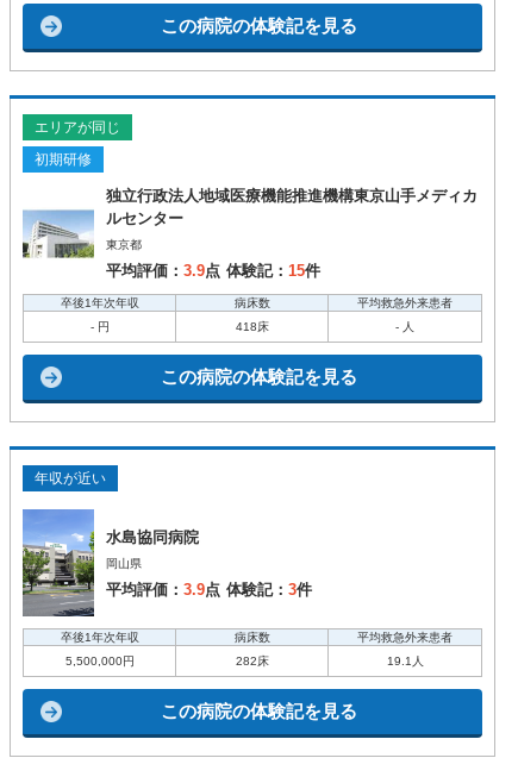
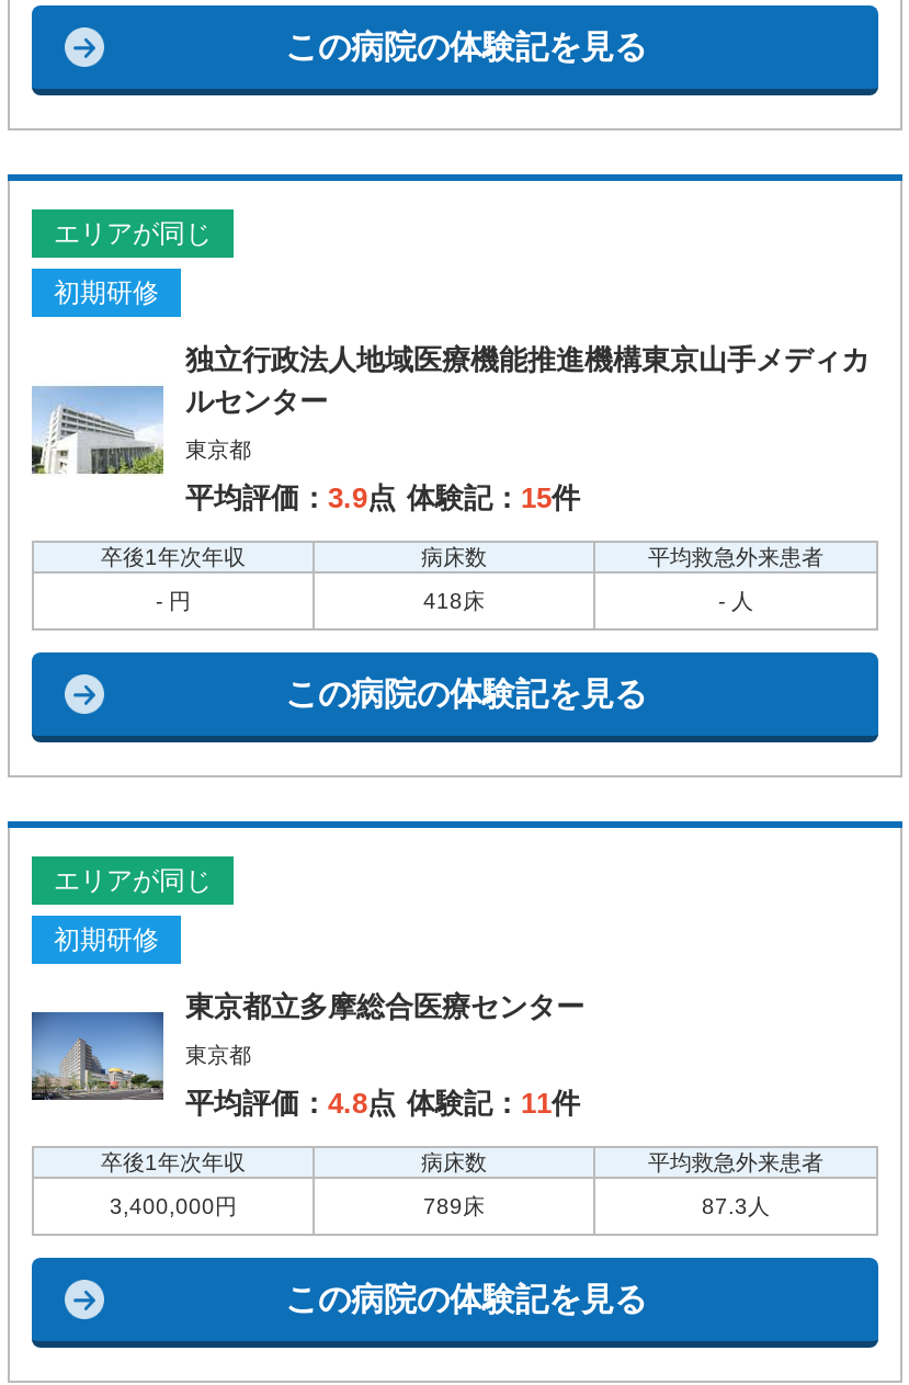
[21,470,312,618] [image] | 年収が近い | 水島協同病院 | 岡山県 | 平均評価：3.9点 体験記：3件 -> [30,866,584,1124] [image] | エリアが同じ | 初期研修 | 東京都立多摩総合医療センター | 東京都 | 平均評価：4.8点 体験記：11件
[65,655,134,668] 5,500,000円 -> [110,1195,237,1219] 3,400,000円
[235,655,269,668] 282床 -> [423,1195,485,1219] 789床
[386,655,423,668] 19.1人 -> [702,1195,770,1219] 87.3人

